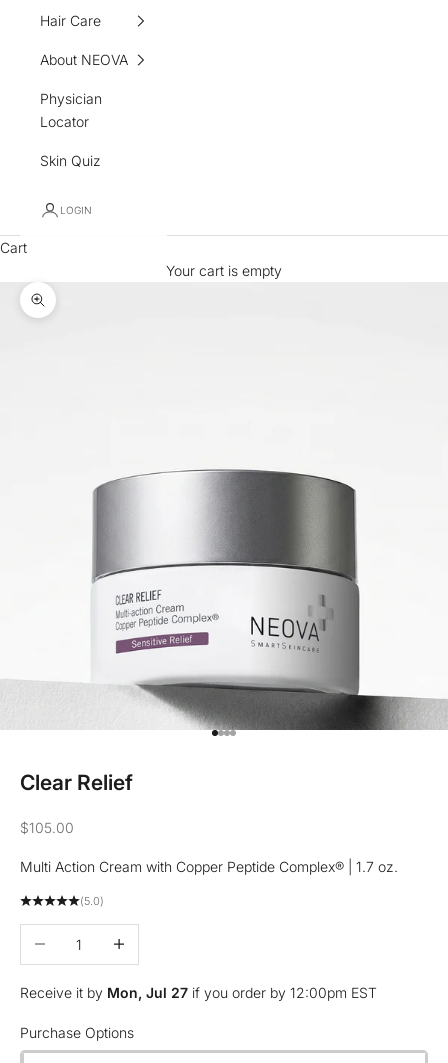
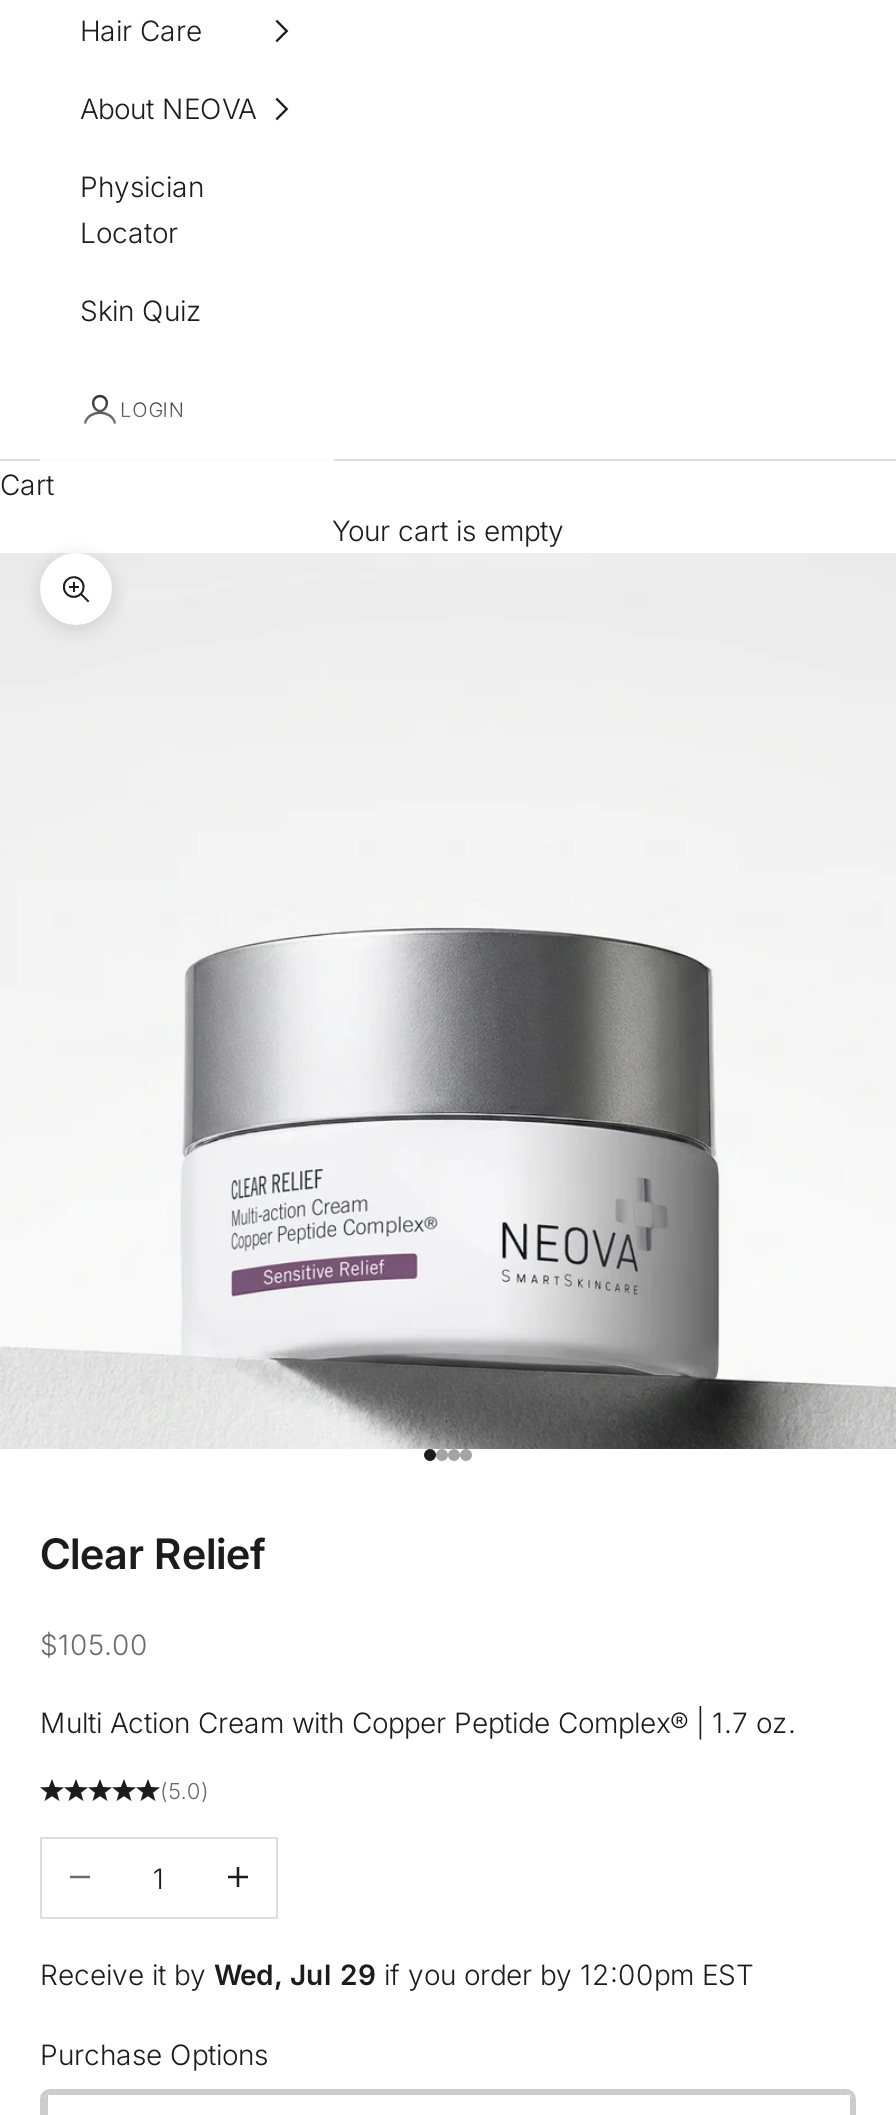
[20,984,377,1001] Receive it by Mon, Jul 27 if you order by 12:00pm EST -> [40,1956,754,1990] Receive it by Wed, Jul 29 if you order by 12:00pm EST

